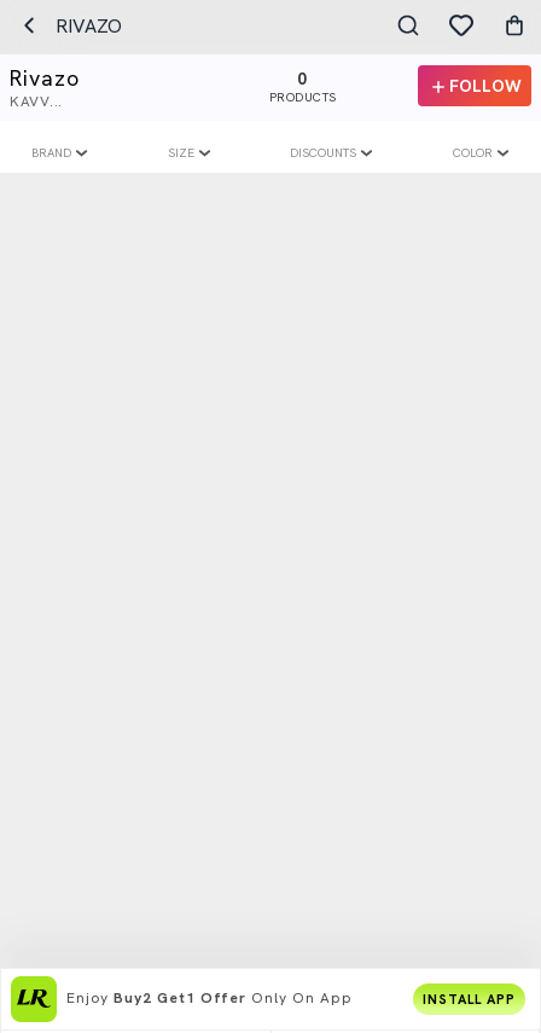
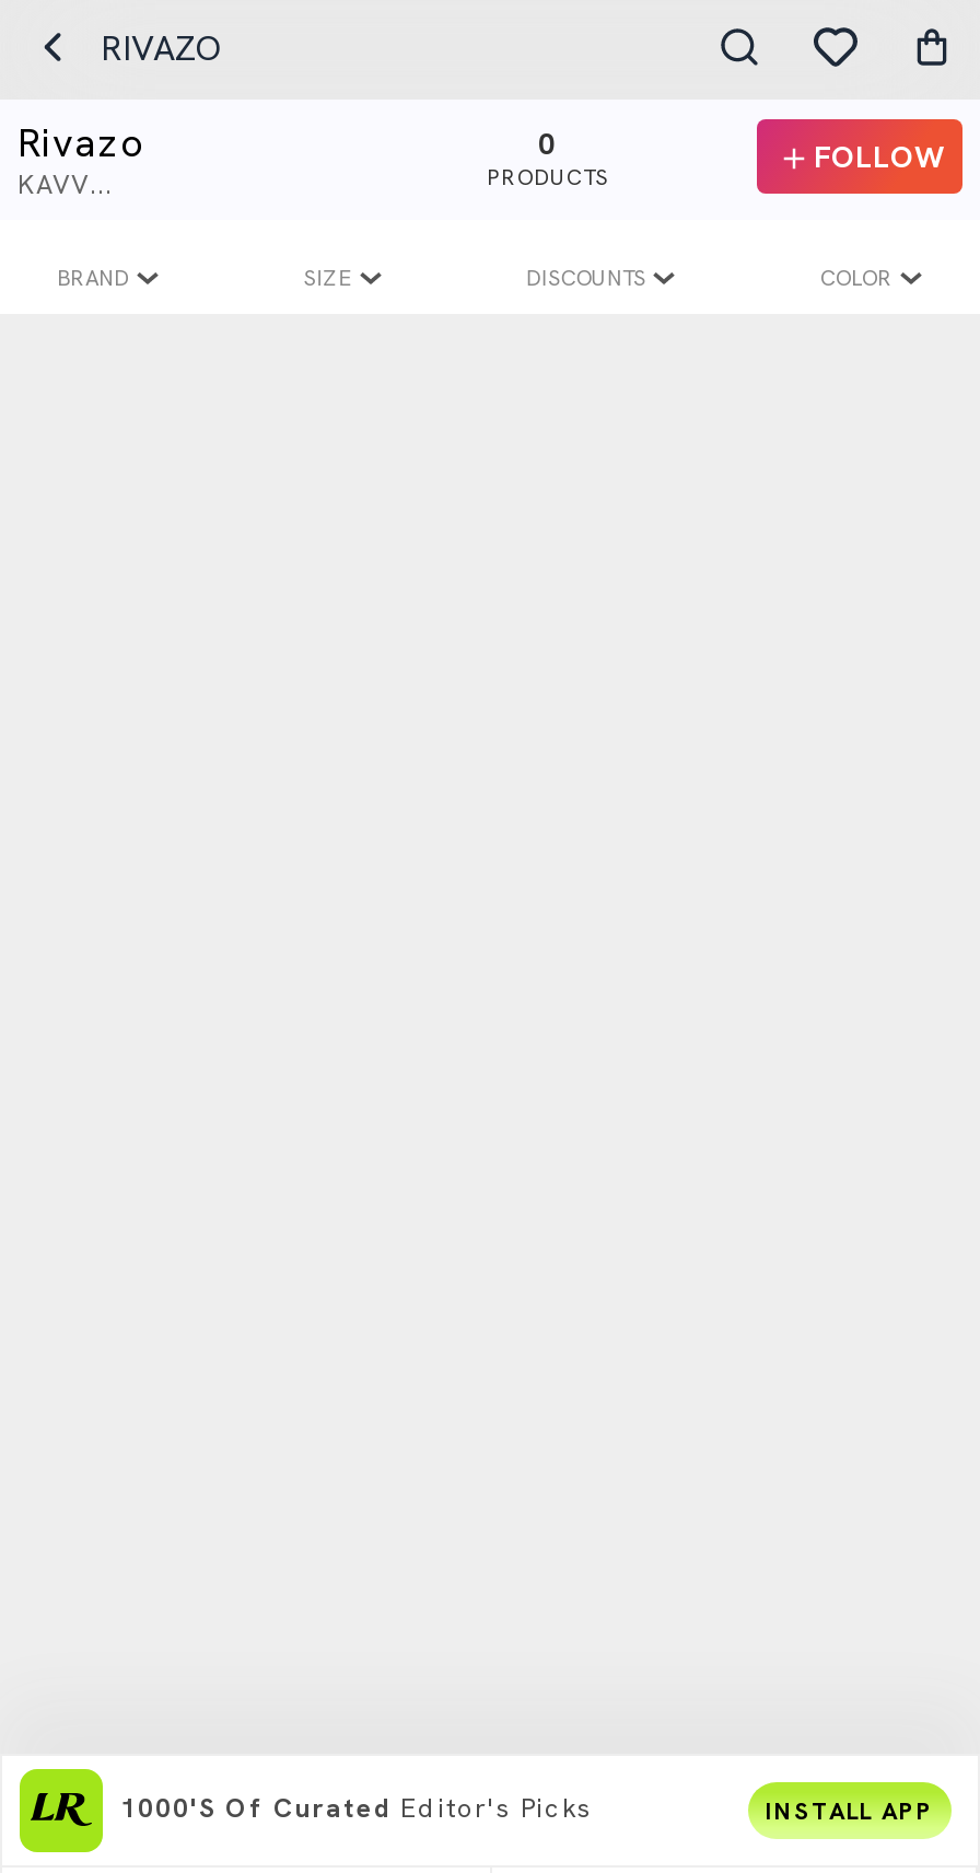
[66,988,353,1008] Enjoy Buy2 Get1 Offer Only On App -> [120,1791,593,1826] 1000's Of Curated Editor's Picks

